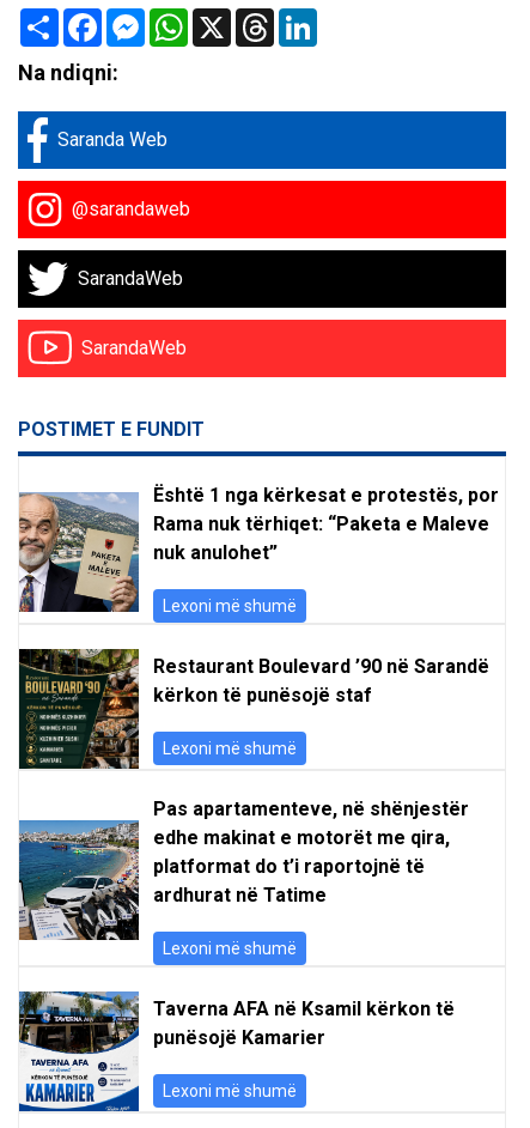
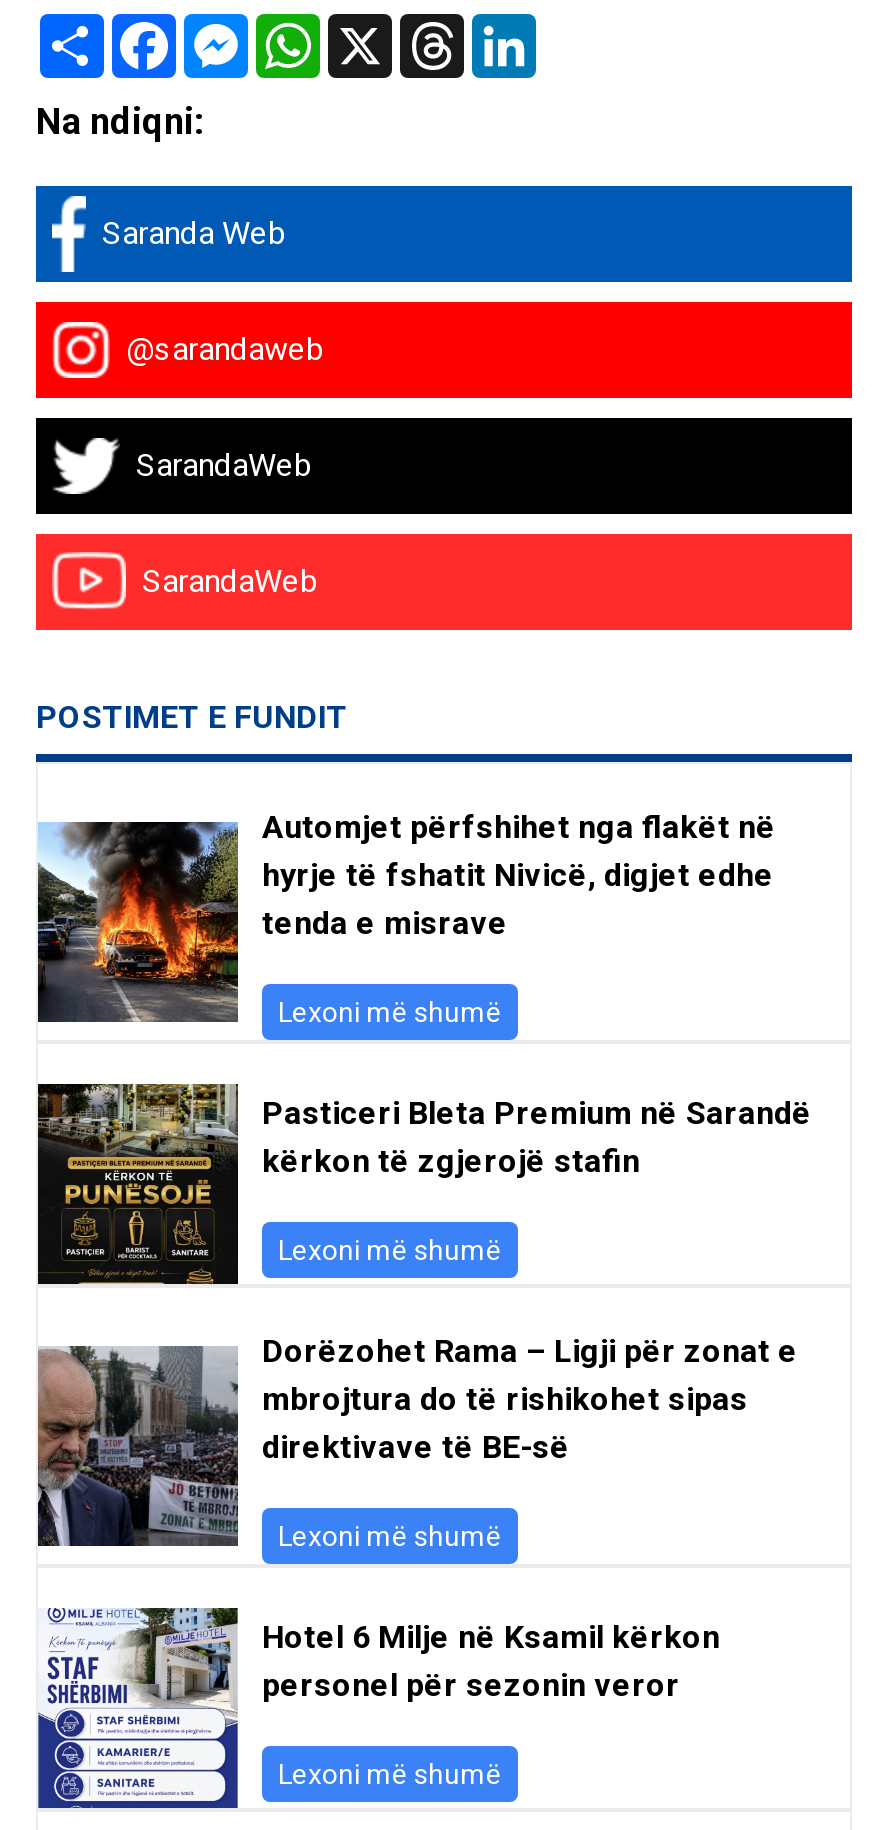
[18,484,499,613] [image] | Është 1 nga kërkesat e protestës, por | Rama nuk tërhiqet: “Paketa e Maleve | nuk anulohet” -> [36,808,776,1024] [image] | Automjet përfshihet nga flakët në | hyrje të fshatit Nivicë, digjet edhe | tenda e misrave
[20,649,489,770] [image] | Restaurant Boulevard ’90 në Sarandë -> [38,1084,812,1286] [image] | Pasticeri Bleta Premium në Sarandë
[153,684,372,706] kërkon të punësojë staf -> [262,1142,640,1180] kërkon të zgjerojë stafin
[18,797,469,954] [image] | Pas apartamenteve, në shënjestër | edhe makinat e motorët me qira, | platformat do t’i raportojnë të | ardhurat në Tatime -> [36,1332,798,1548] [image] | Dorëzohet Rama – Ligji për zonat e | mbrojtura do të rishikohet sipas | direktivave të BE-së
[18,990,455,1111] [image] | Taverna AFA në Ksamil kërkon të | punësojë Kamarier -> [36,1606,720,1808] [image] | Hotel 6 Milje në Ksamil kërkon | personel për sezonin veror

